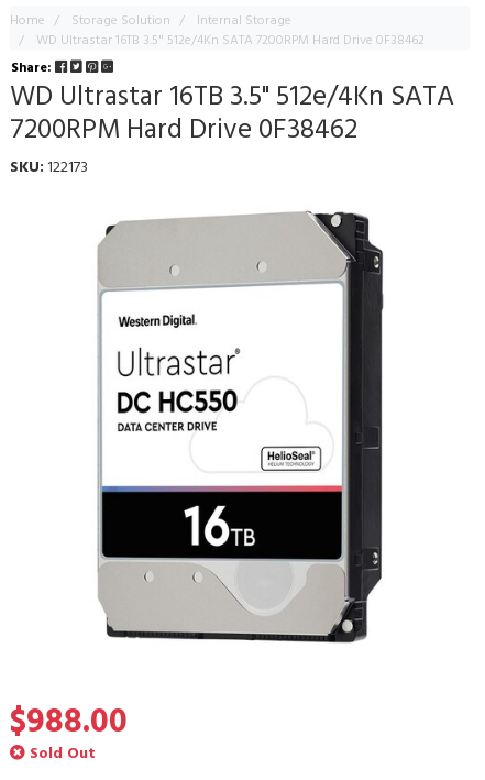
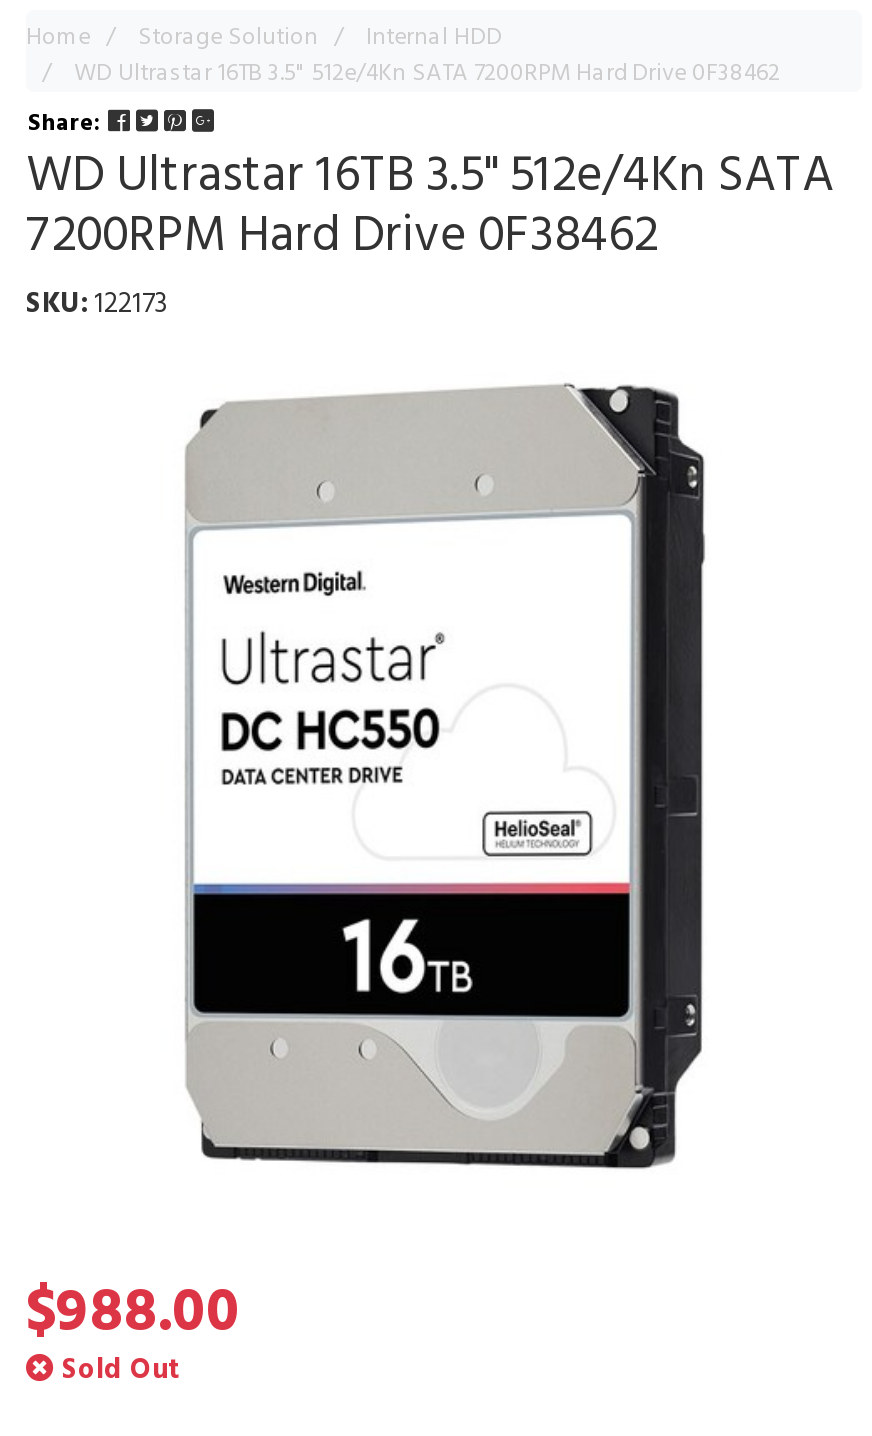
[197,10,291,32] Internal Storage -> [366,18,502,58] Internal HDD

